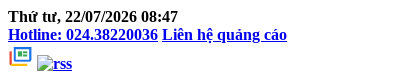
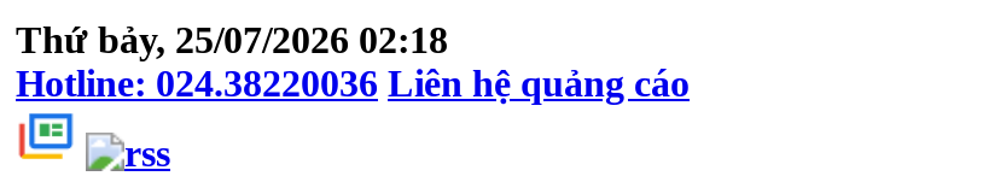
[8,8,178,25] Thứ tư, 22/07/2026 08:47 -> [16,19,448,60] Thứ bảy, 25/07/2026 02:18

